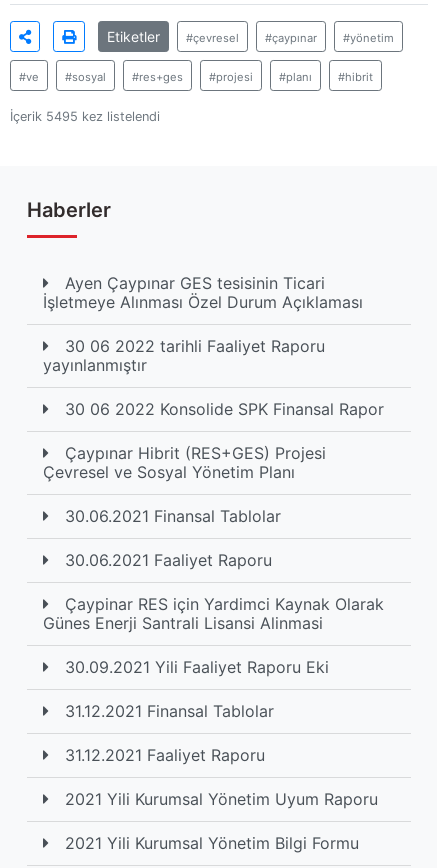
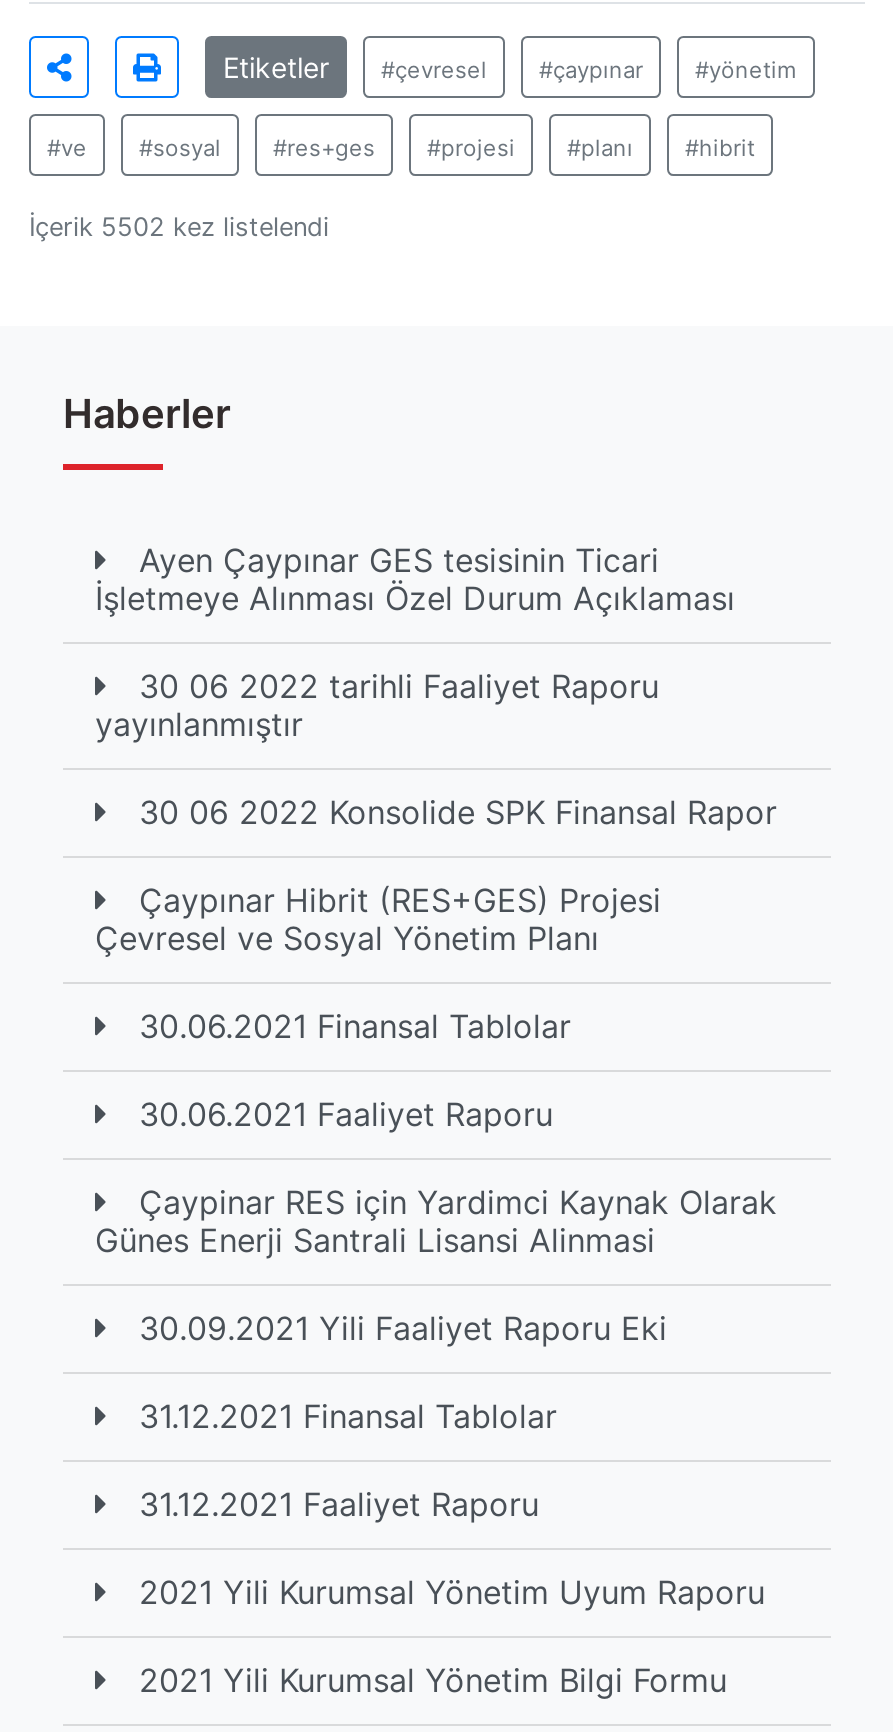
[10,109,160,124] İçerik 5495 kez listelendi -> [29,212,329,242] İçerik 5502 kez listelendi

